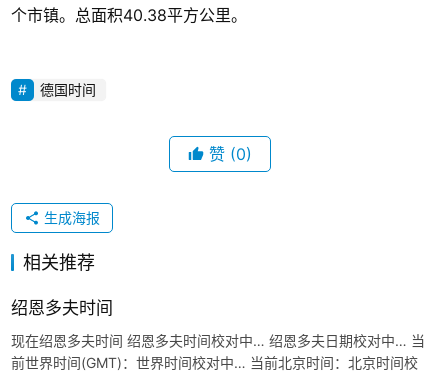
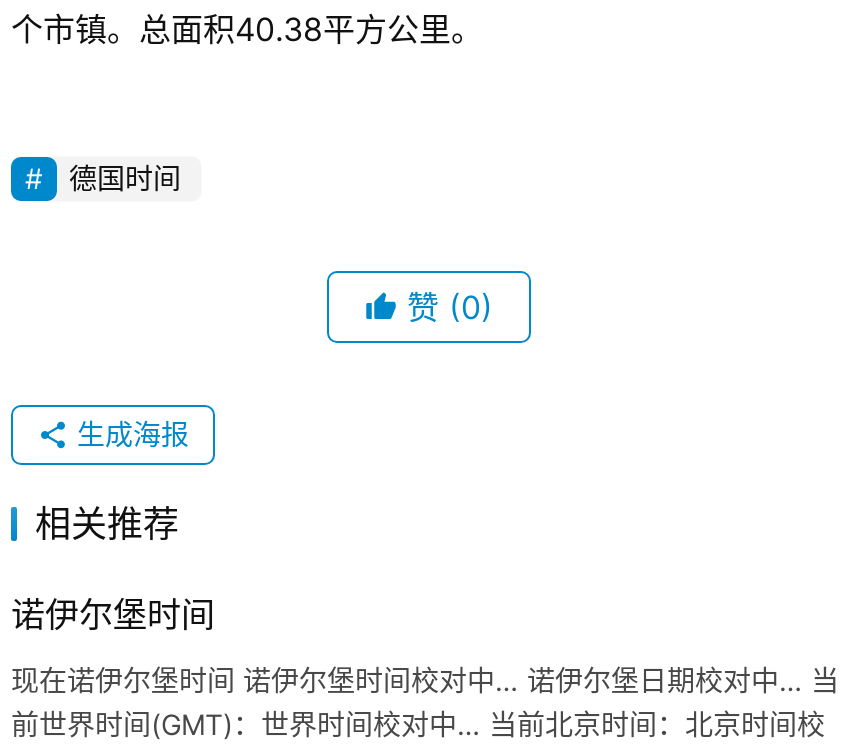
[11,298,113,318] 绍恩多夫时间 -> [11,595,215,635] 诺伊尔堡时间
[11,332,425,349] 现在绍恩多夫时间 绍恩多夫时间校对中… 绍恩多夫日期校对中… 当 -> [11,663,839,697] 现在诺伊尔堡时间 诺伊尔堡时间校对中… 诺伊尔堡日期校对中… 当

